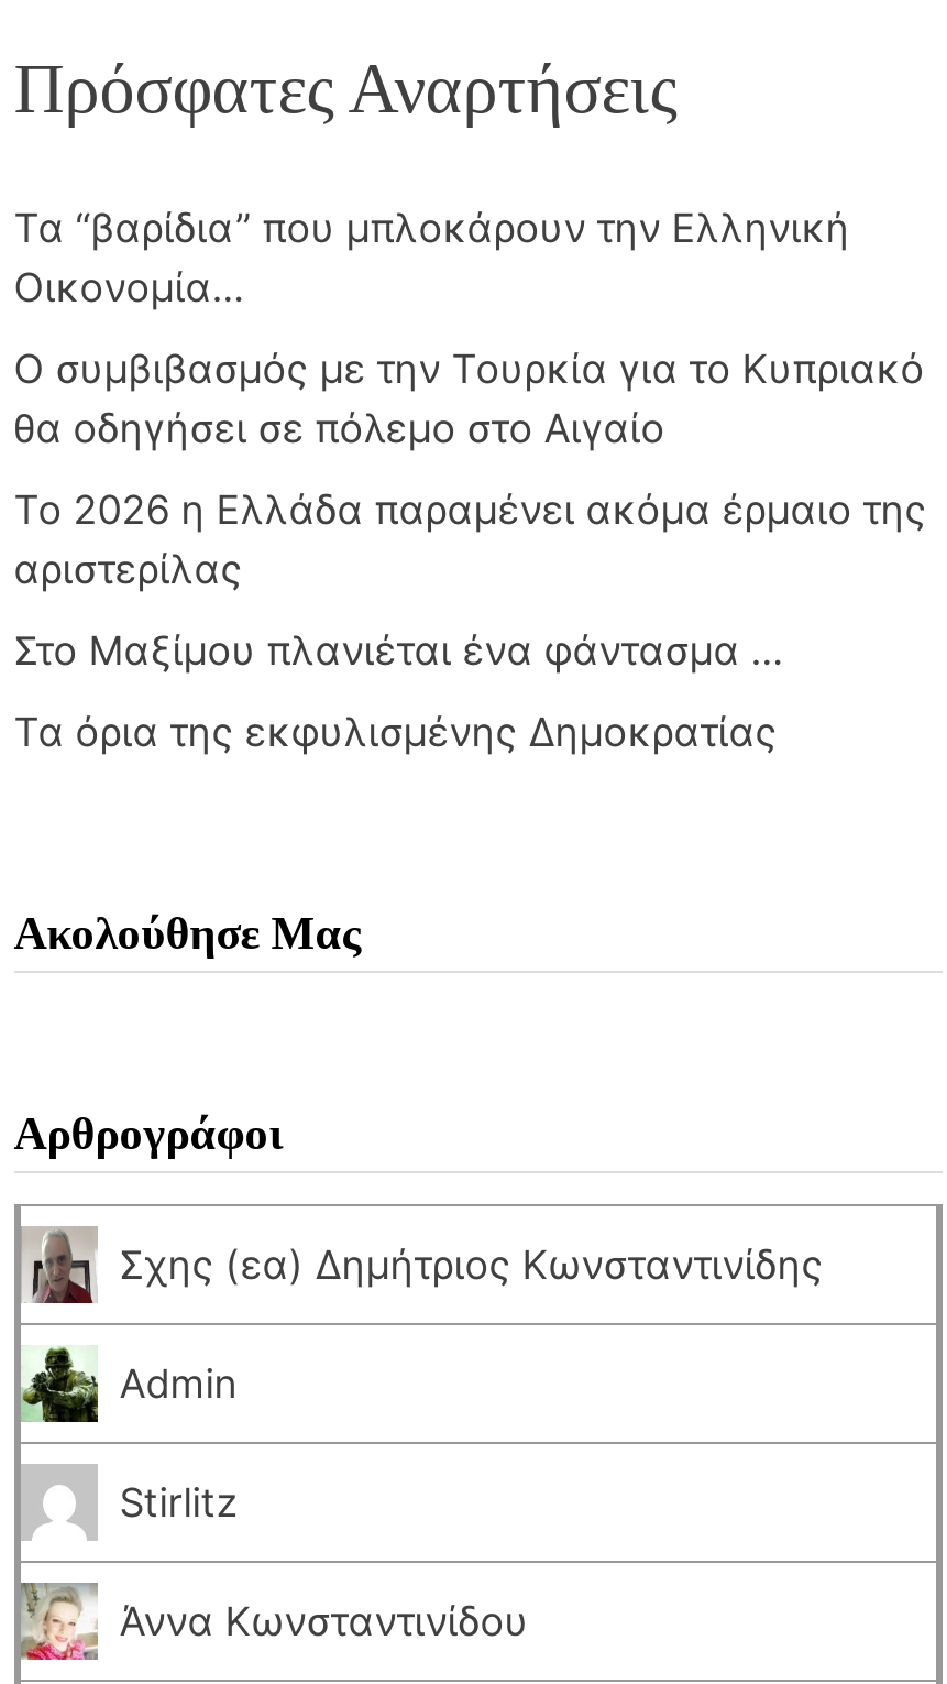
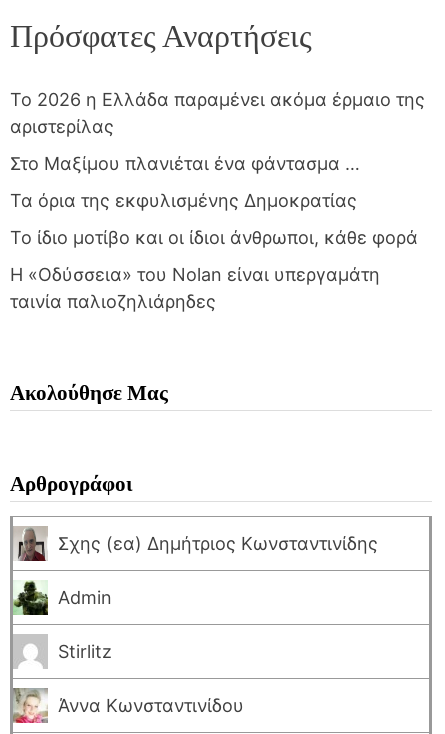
[14,205,925,451] Τα “βαρίδια” που μπλοκάρουν την Ελληνική | Οικονομία… | Ο συμβιβασμός με την Τουρκία για το Κυπριακό | θα οδηγήσει σε πόλεμο στο Αιγαίο -> none
moved [14,486,927,755] -> [10,89,425,211]: Το 2026 η Ελλάδα παραμένει ακόμα έρμαιο της | αριστερίλας | Στο Μαξίμου πλανιέται ένα φάντασμα … | Τα όρια της εκφυλισμένης Δημοκρατίας
none -> [10,227,418,312] Το ίδιο μοτίβο και οι ίδιοι άνθρωποι, κάθε φορά | Η «Οδύσσεια» του Nolan είναι υπεργαμάτη | ταινία παλιοζηλιάρηδες

